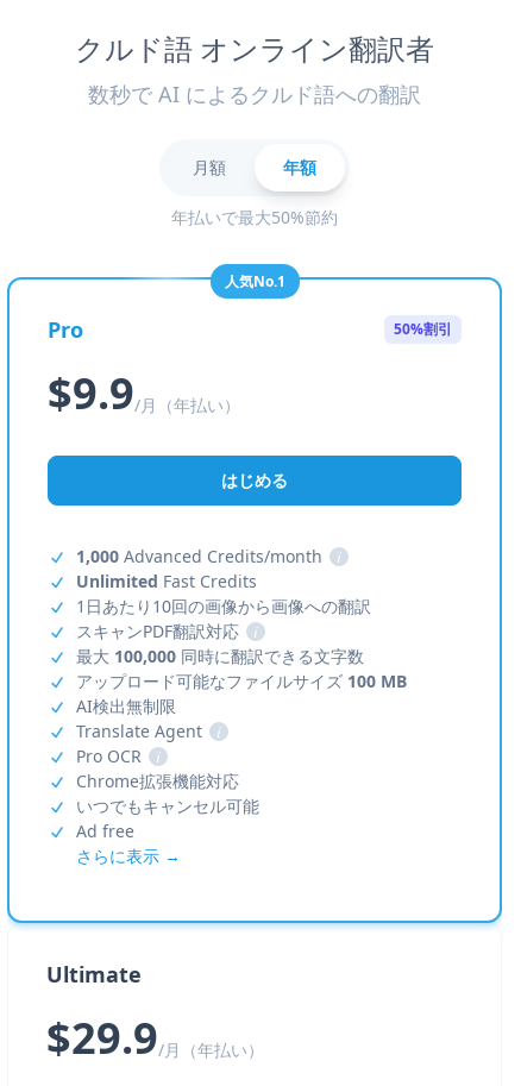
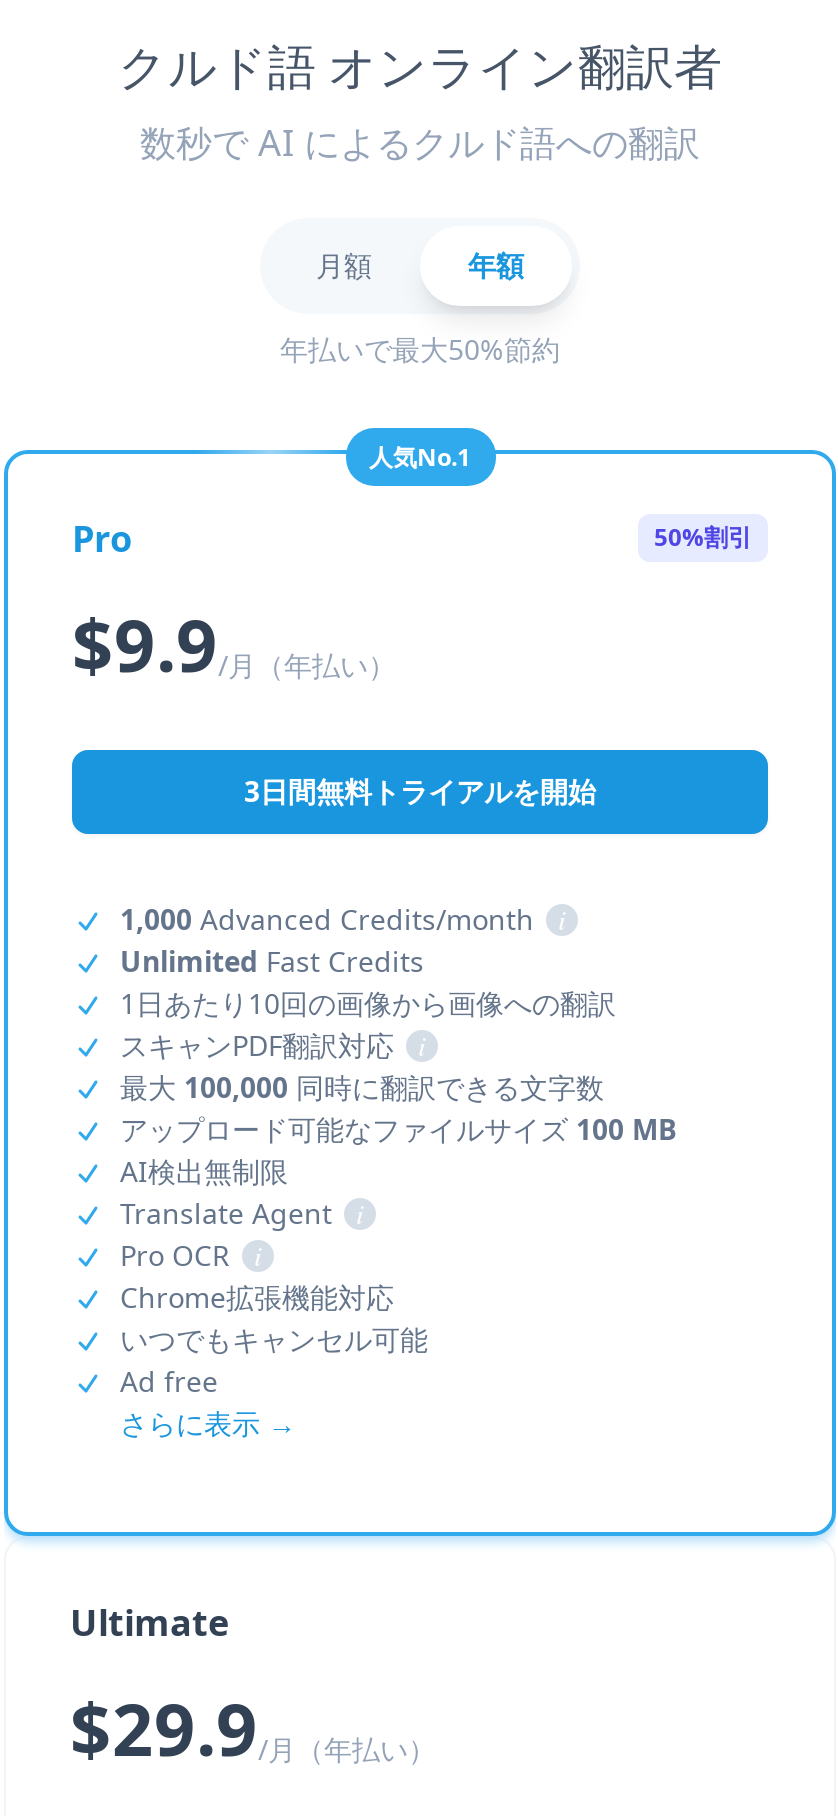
[221,469,288,491] はじめる -> [244,772,596,810] 3日間無料トライアルを開始

